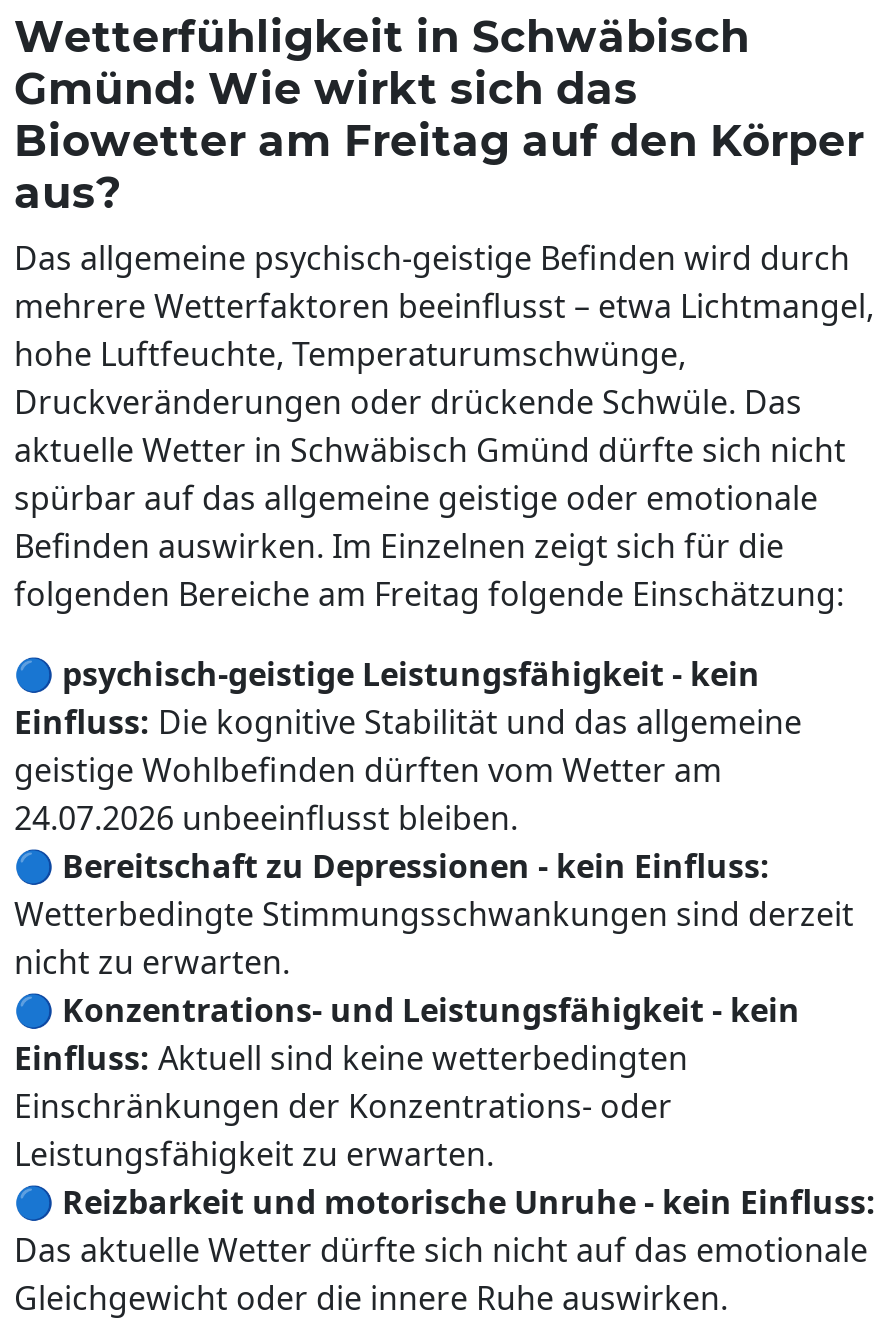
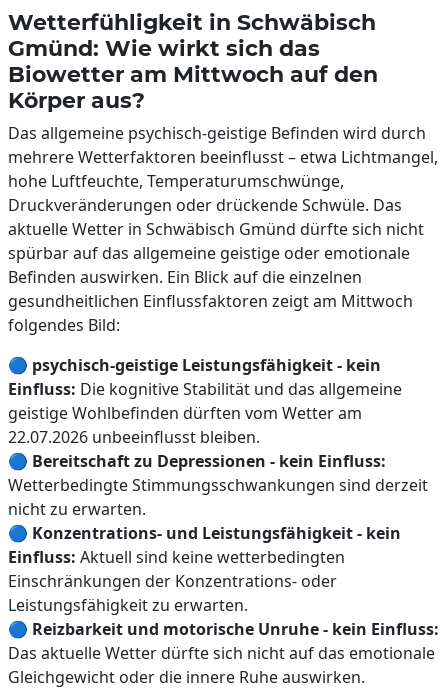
[14,114,864,218] Biowetter am Freitag auf den Körper | aus? -> [8,61,378,113] Biowetter am Mittwoch auf den | Körper aus?
[14,524,844,616] Befinden auswirken. Im Einzelnen zeigt sich für die | folgenden Bereiche am Freitag folgende Einschätzung: -> [8,266,413,336] Befinden auswirken. Ein Blick auf die einzelnen | gesundheitlichen Einflussfaktoren zeigt am Mittwoch | folgendes Bild:
[14,796,518,840] 24.07.2026 unbeeinflusst bleiben. -> [8,426,260,448] 22.07.2026 unbeeinflusst bleiben.

